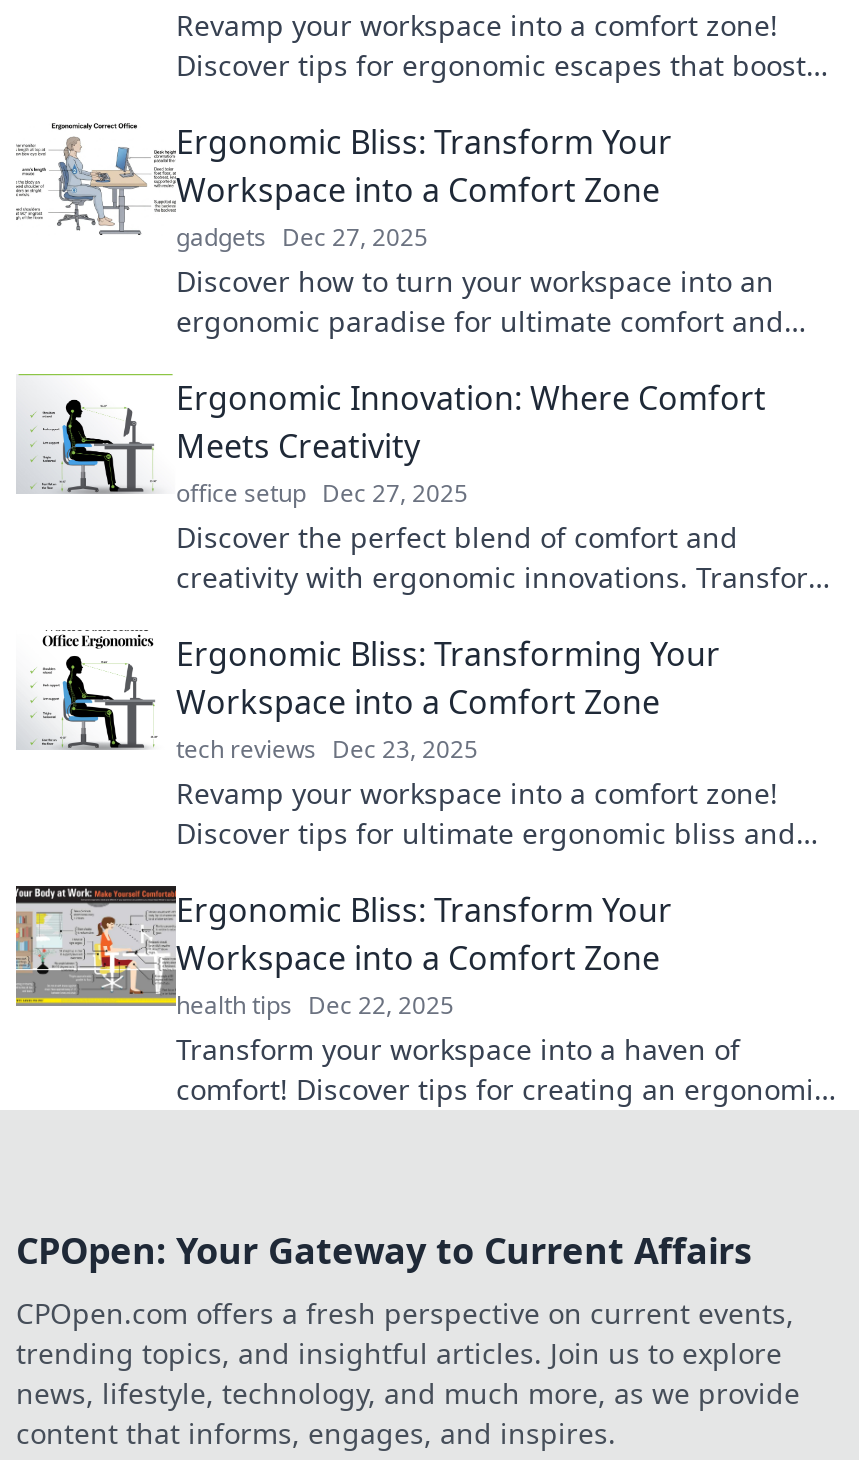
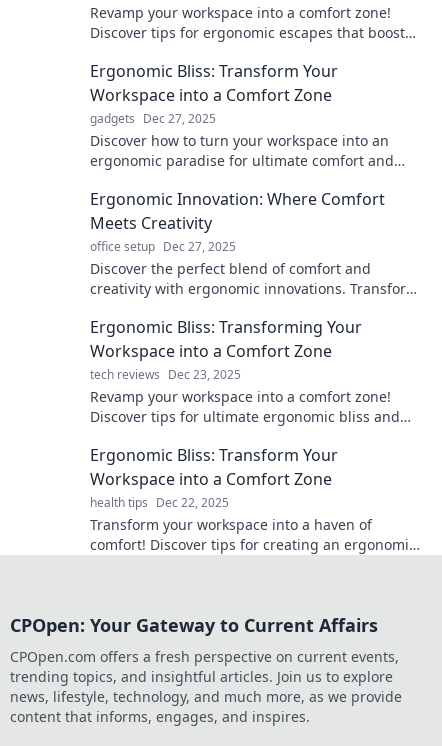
[14,122,170,236] [image] -> none
[16,372,170,496] [image] -> none
[16,630,158,752] [image] -> none
[14,884,170,1008] [image] -> none

